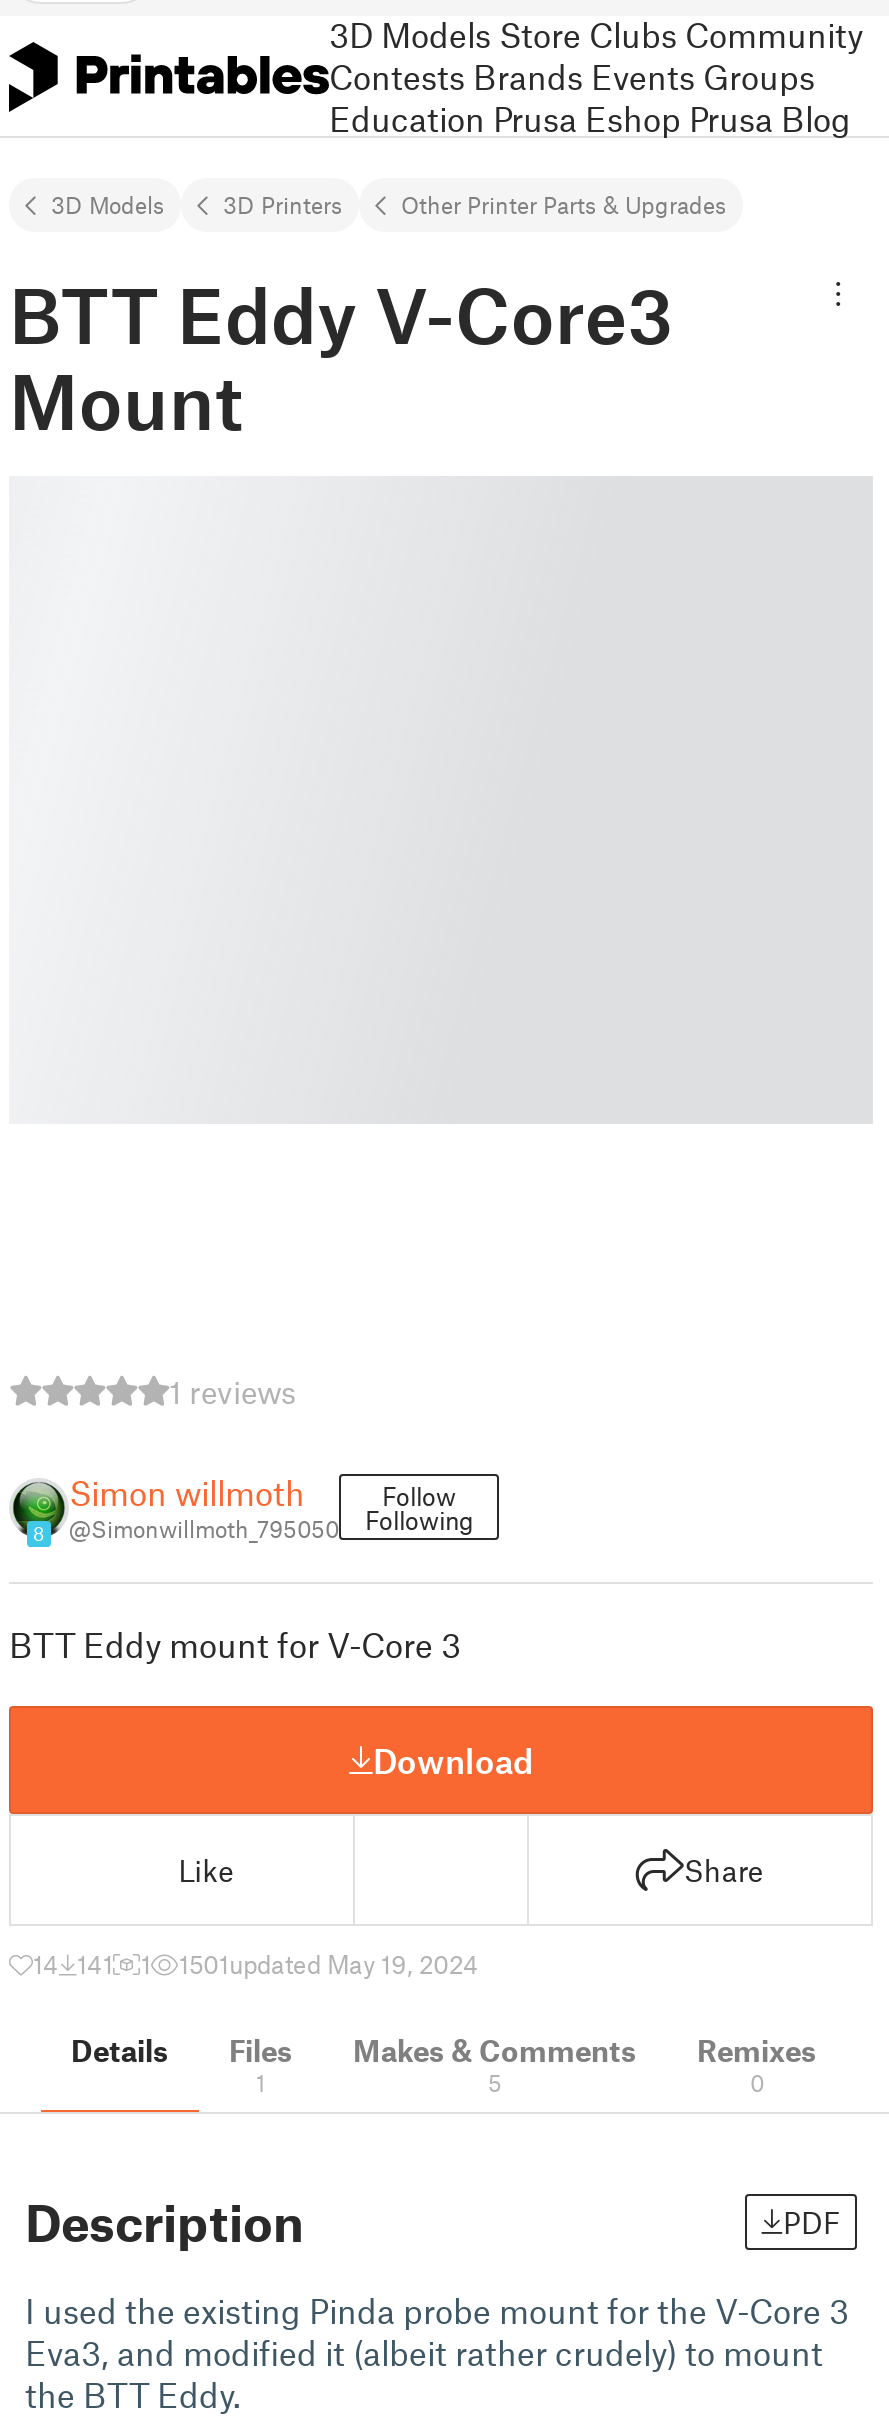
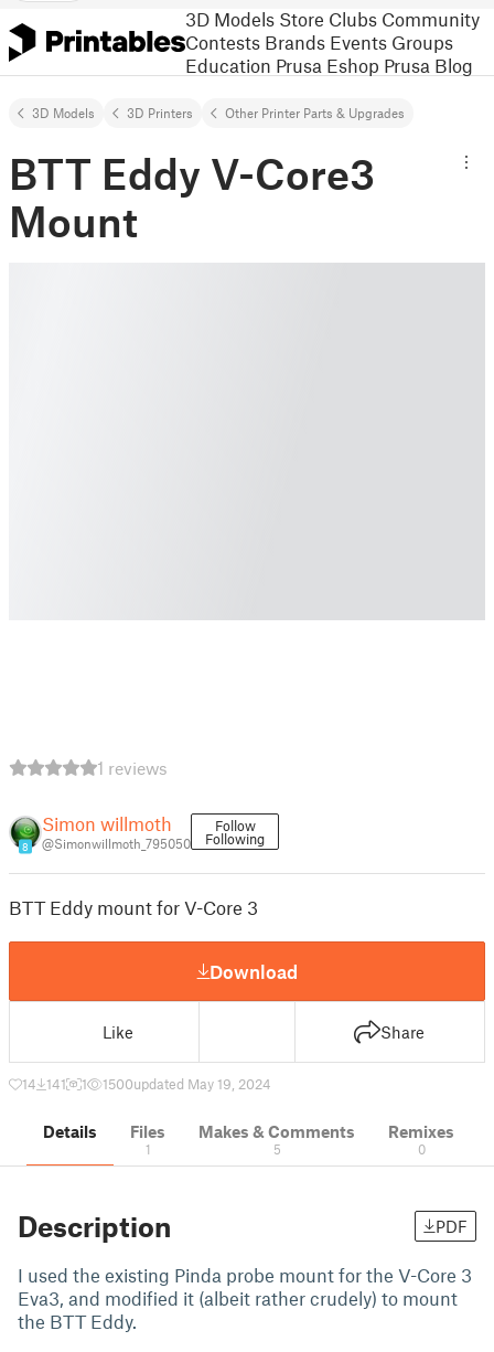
[33,1948,479,1980] 14 141 1 1501updated May 19, 2024 -> [22,1075,271,1093] 14 141 1 1500updated May 19, 2024

